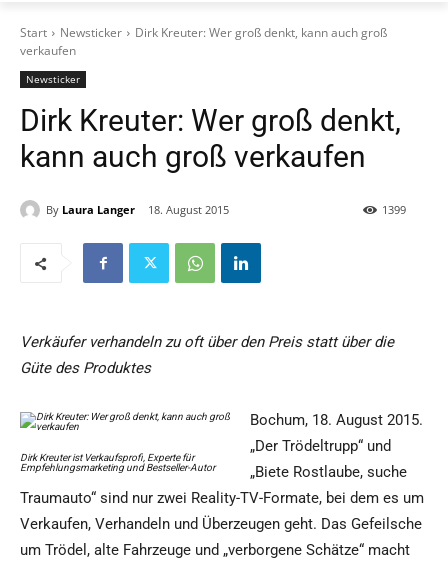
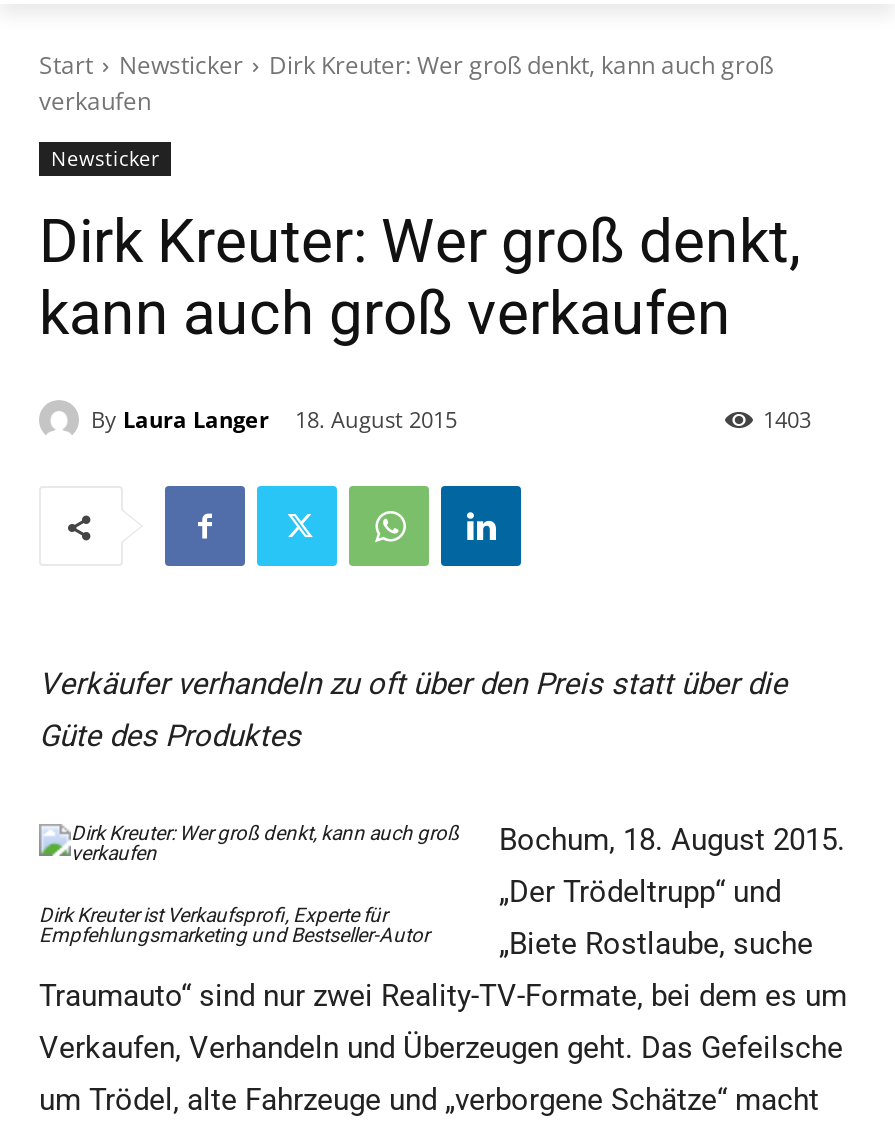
[382,202,406,217] 1399 -> [763,404,811,434] 1403

